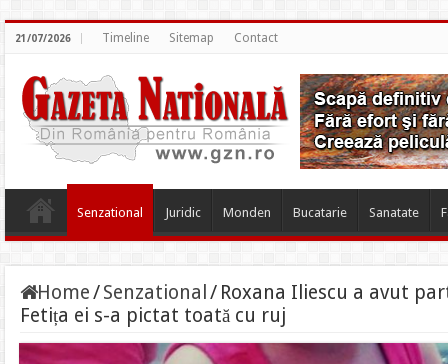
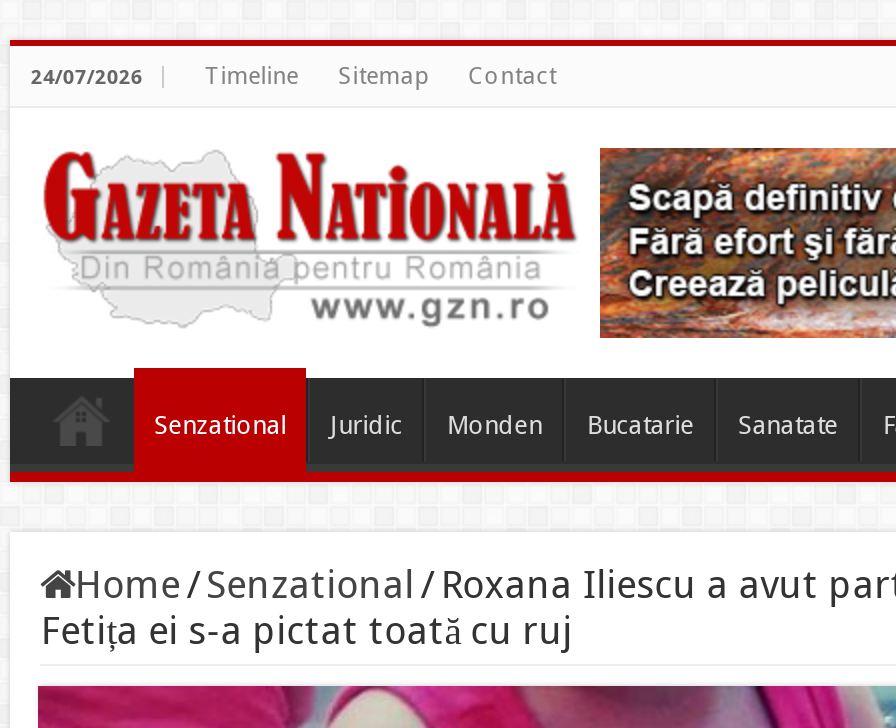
[15,33,71,44] 21/07/2026 -> [30,66,142,88] 24/07/2026

